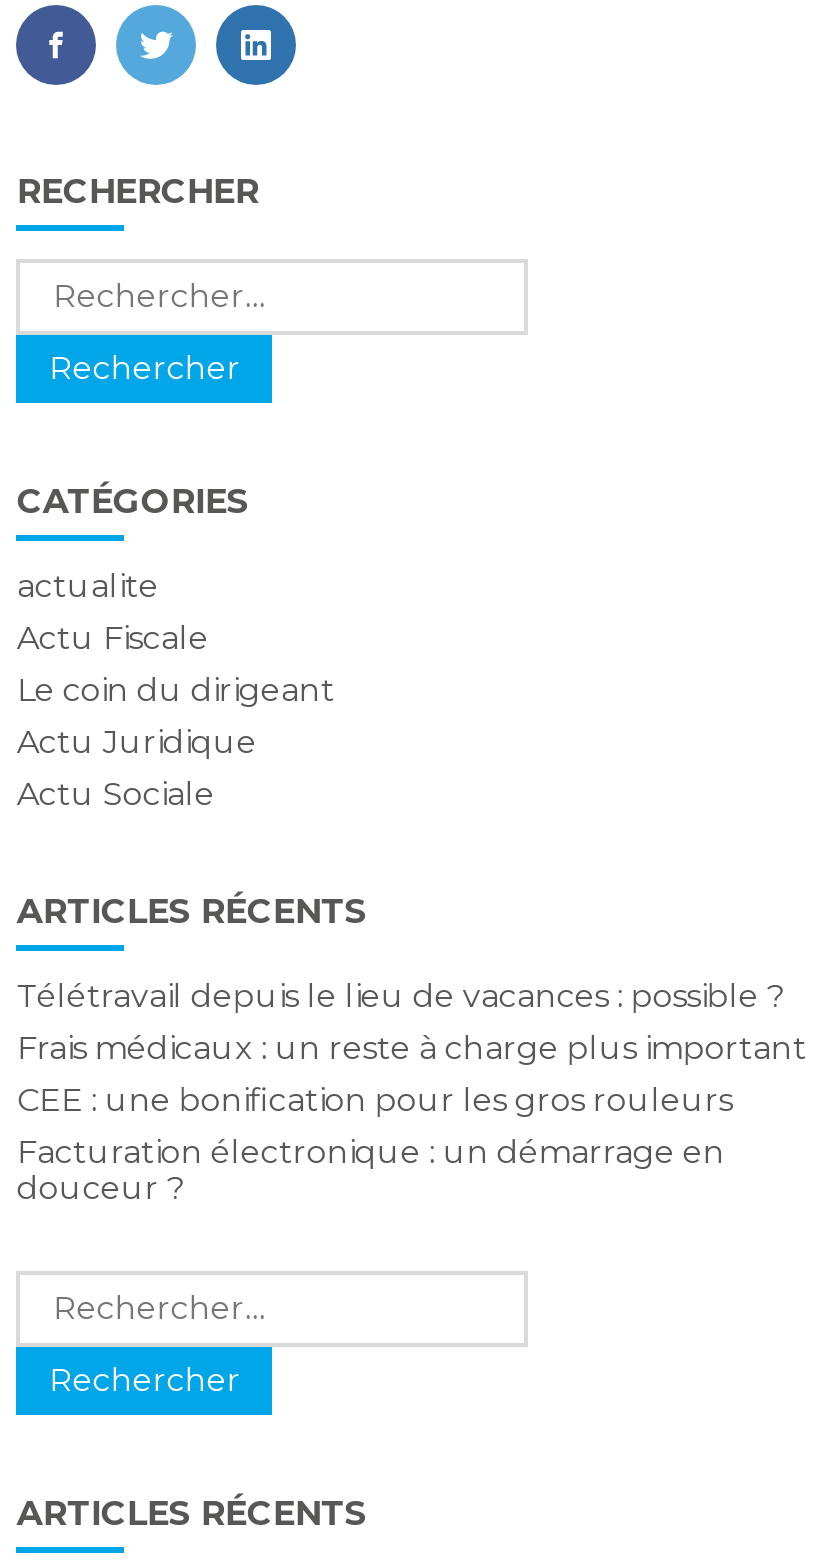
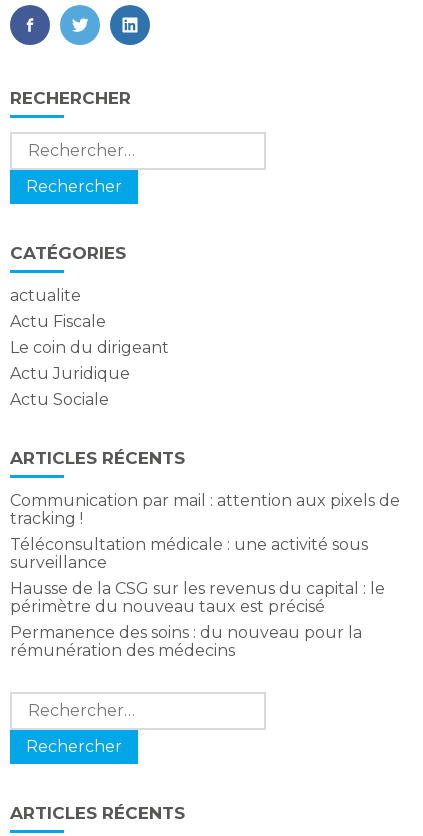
[17,978,807,1208] Télétravail depuis le lieu de vacances : possible ? | Frais médicaux : un reste à charge plus important | CEE : une bonification pour les gros rouleurs | Facturation électronique : un démarrage en | douceur ? -> [10,491,400,660] Communication par mail : attention aux pixels de | tracking ! | Téléconsultation médicale : une activité sous | surveillance | Hausse de la CSG sur les revenus du capital : le | périmètre du nouveau taux est précisé | Permanence des soins : du nouveau pour la | rémunération des médecins

